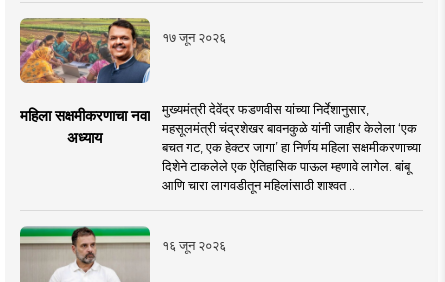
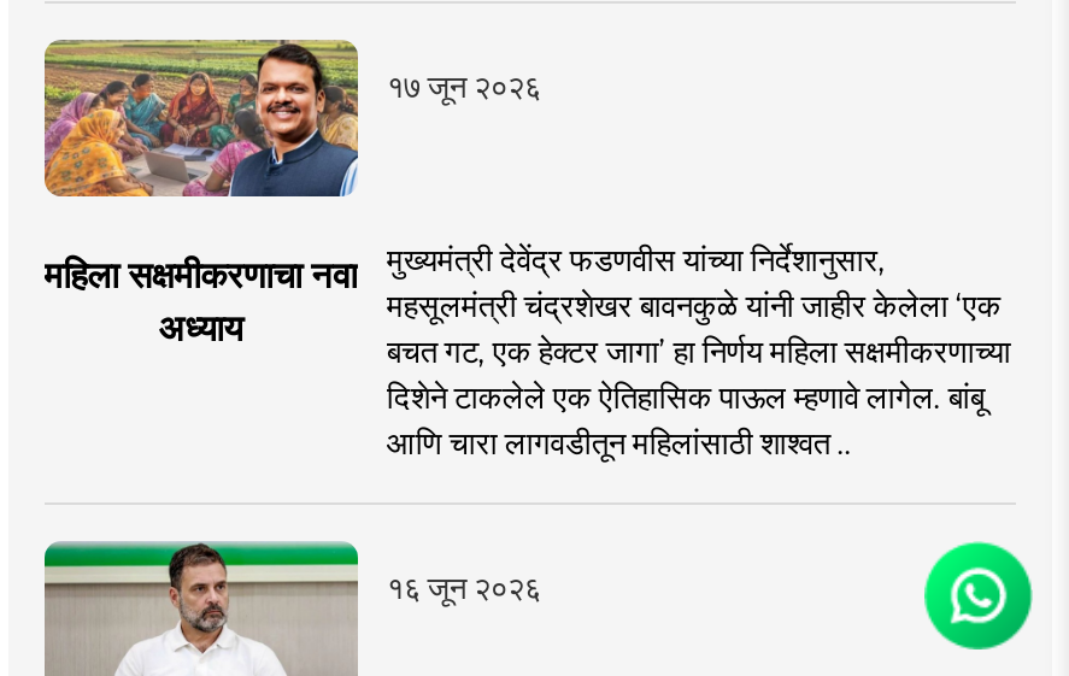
none -> [922,539,1035,652] [image]

